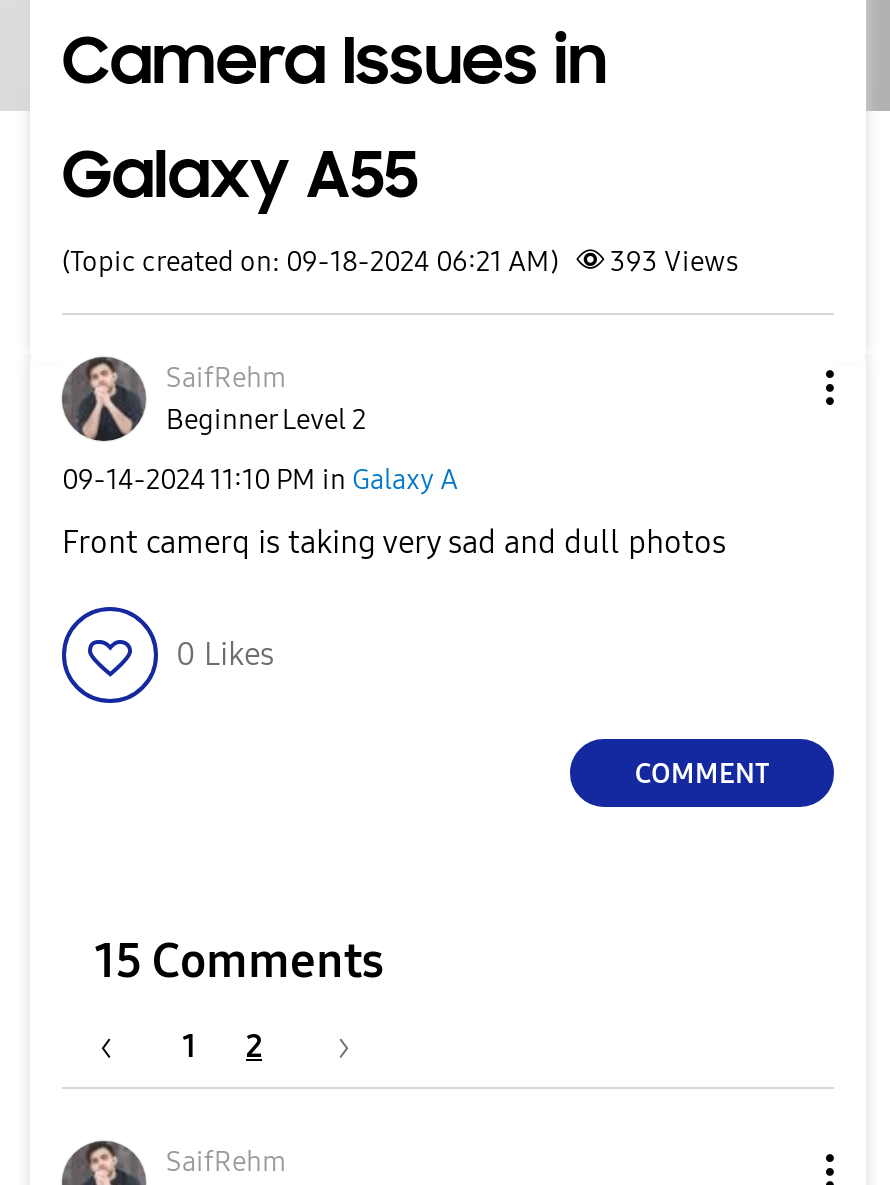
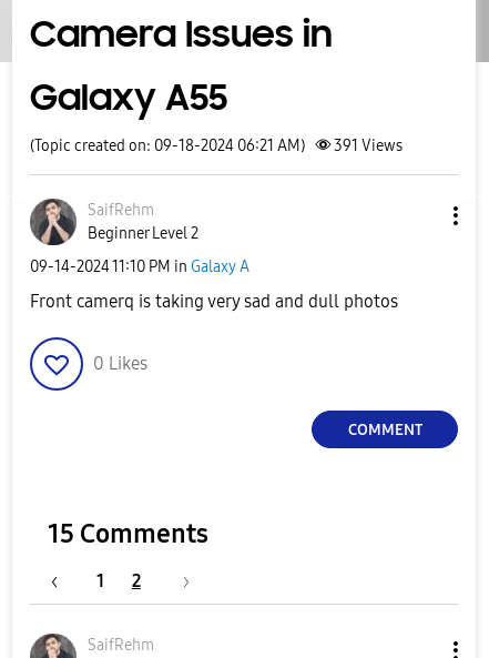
[62,245,738,279] (Topic created on: 09-18-2024 06:21 AM) 393 Views -> [30,136,403,155] (Topic created on: 09-18-2024 06:21 AM) 391 Views

